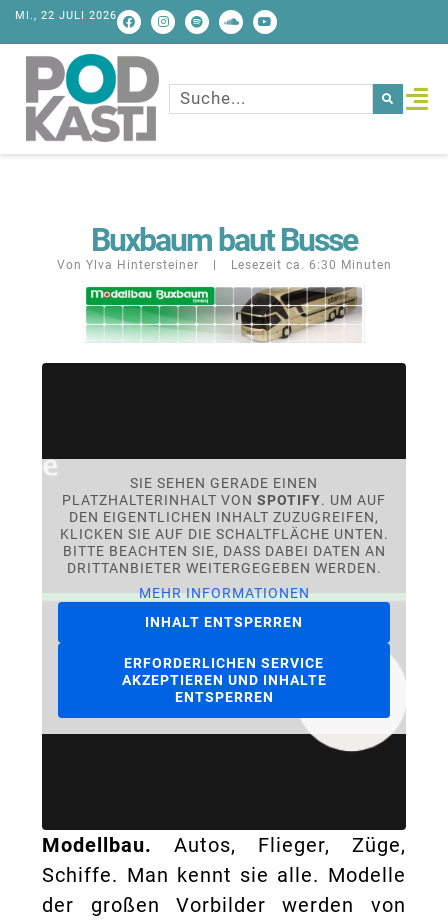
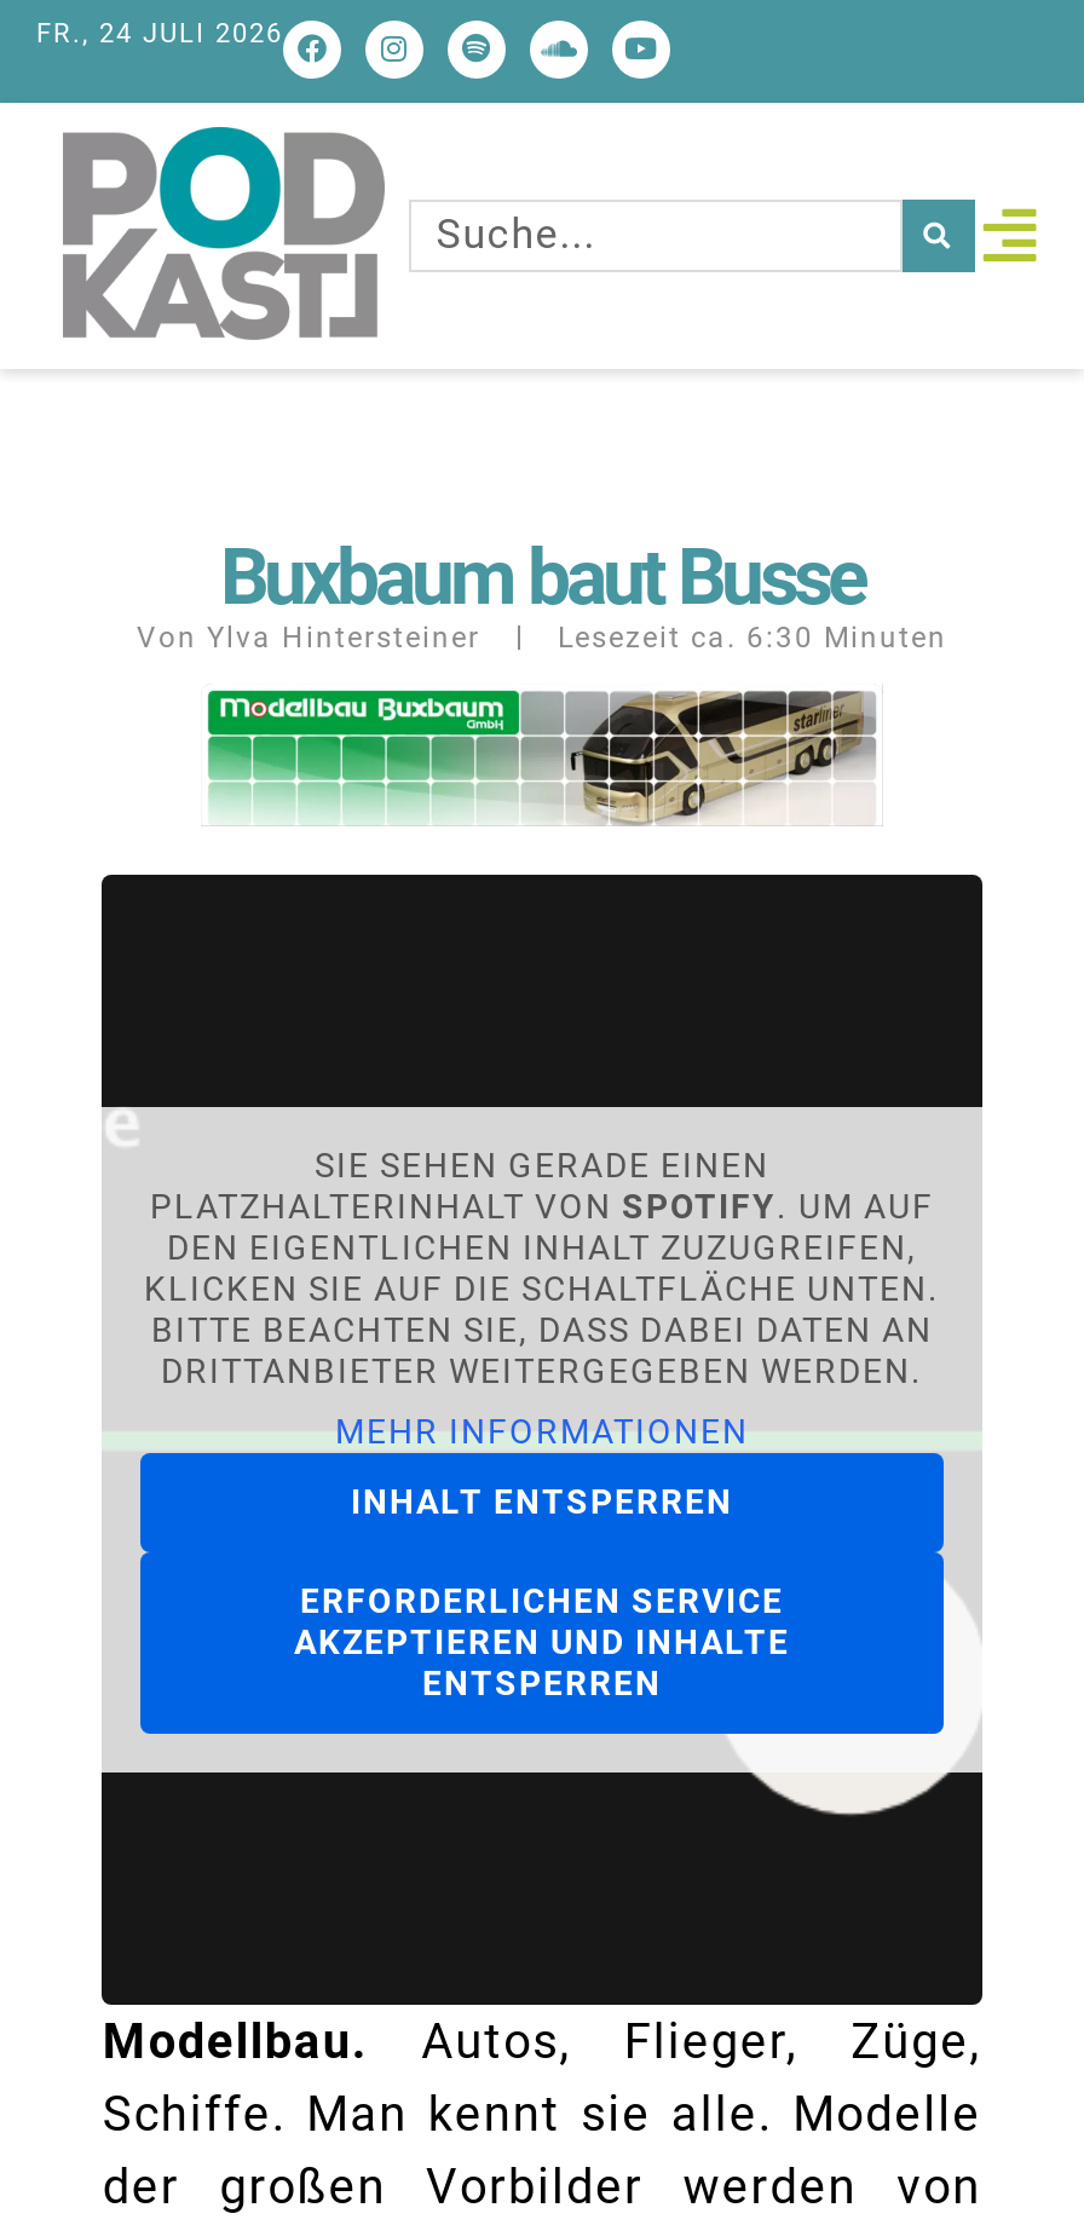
[15,9,117,22] MI., 22 JULI 2026 -> [36,18,283,50] FR., 24 JULI 2026

